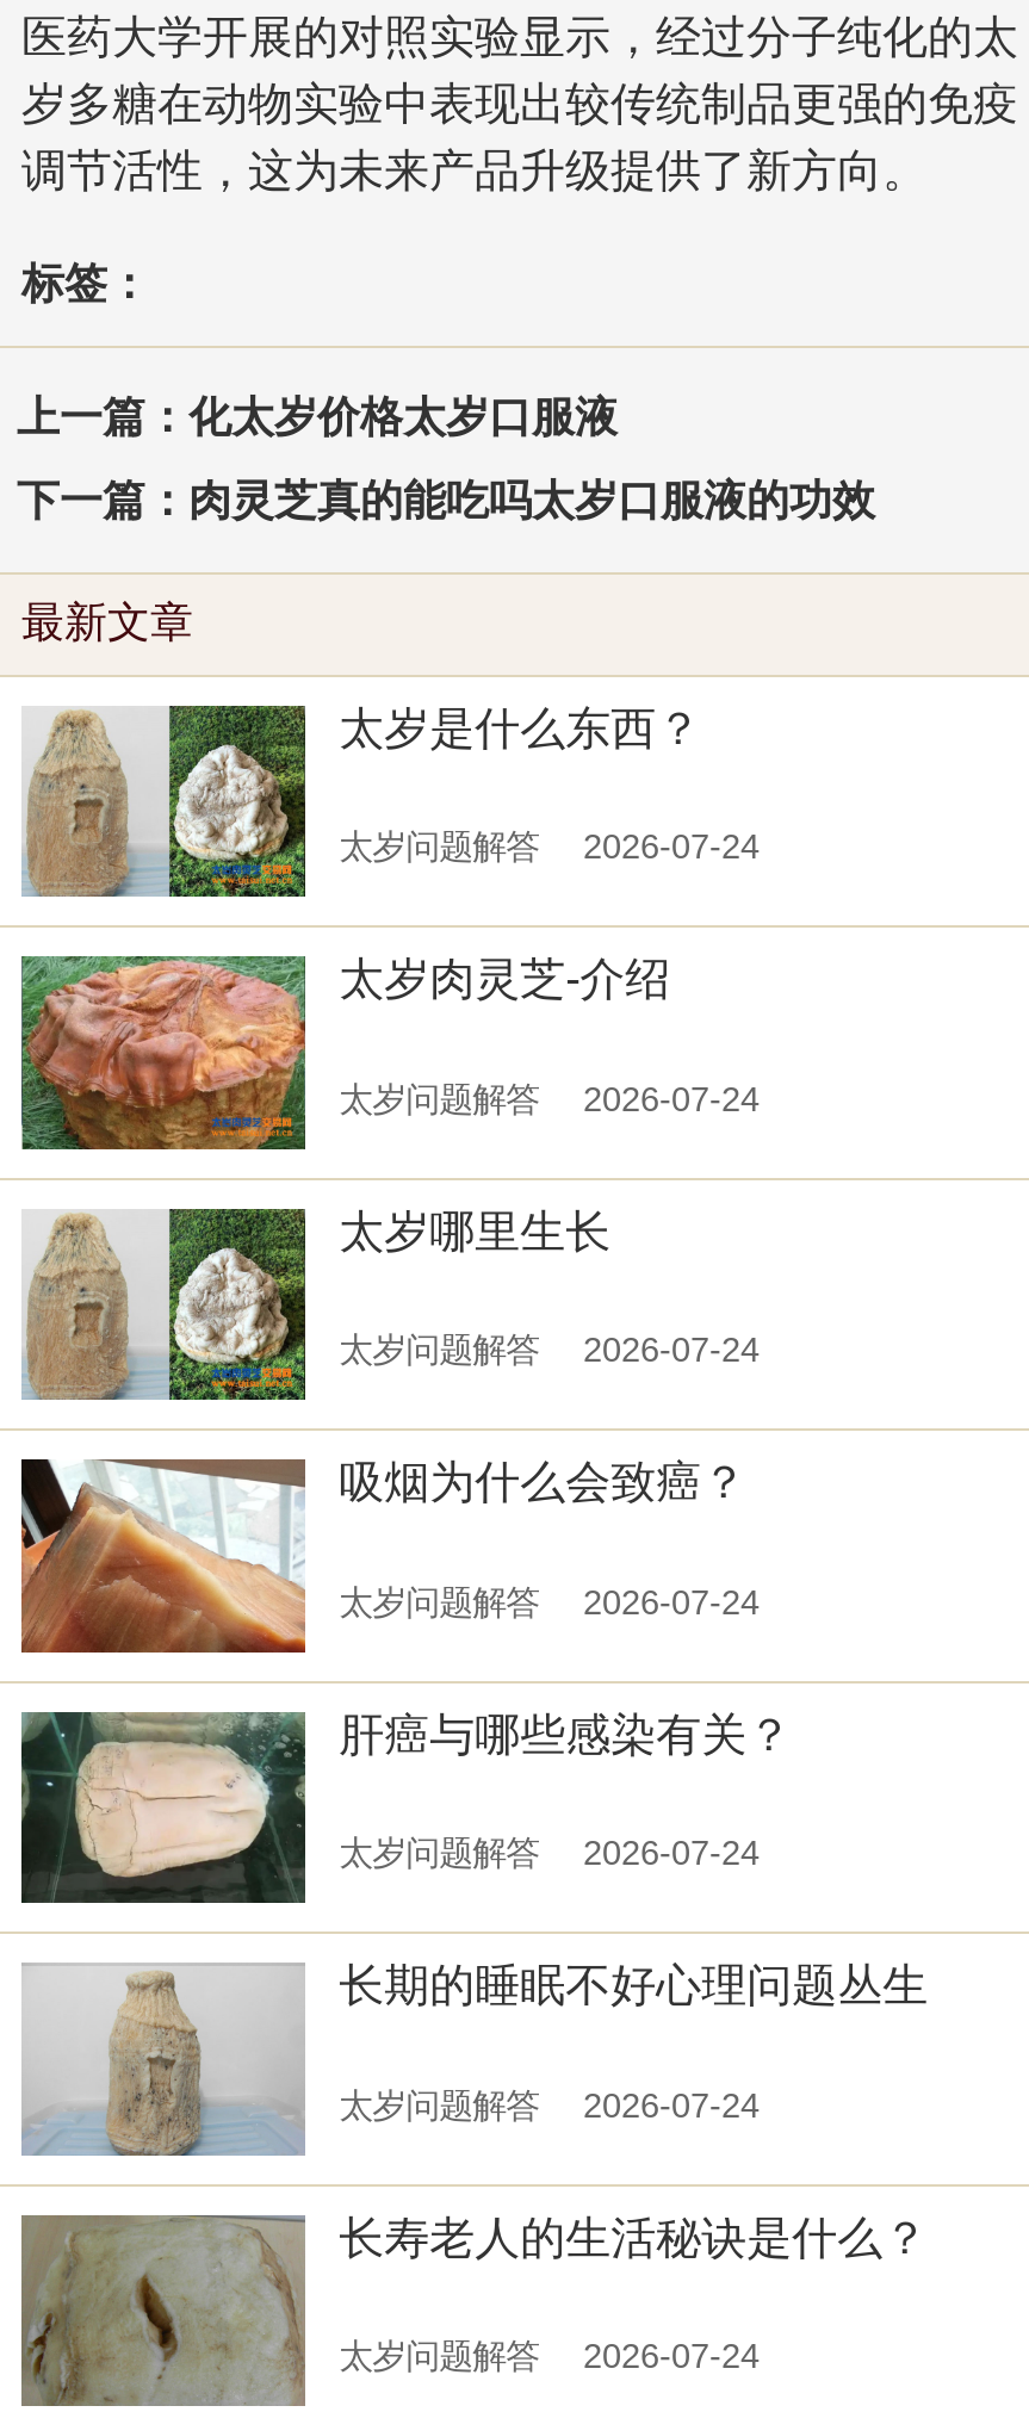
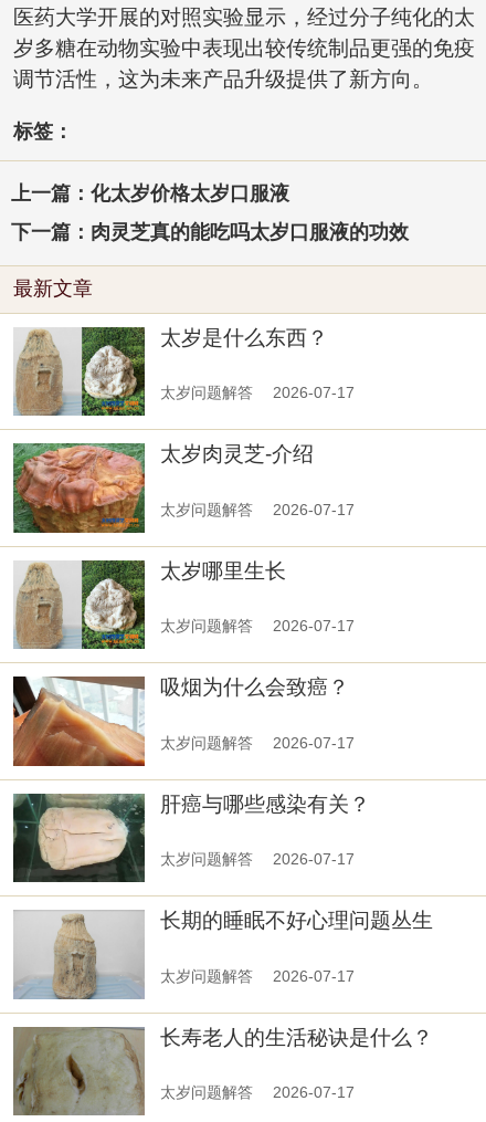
[339,828,760,866] 太岁问题解答 2026-07-24 -> [160,384,355,401] 太岁问题解答 2026-07-17
[339,1079,760,1117] 太岁问题解答 2026-07-24 -> [160,500,355,518] 太岁问题解答 2026-07-17
[339,1331,760,1369] 太岁问题解答 2026-07-24 -> [160,617,355,635] 太岁问题解答 2026-07-17
[339,1582,760,1621] 太岁问题解答 2026-07-24 -> [160,734,355,751] 太岁问题解答 2026-07-17
[339,1834,760,1872] 太岁问题解答 2026-07-24 -> [160,850,355,868] 太岁问题解答 2026-07-17
[339,2086,760,2124] 太岁问题解答 2026-07-24 -> [160,967,355,984] 太岁问题解答 2026-07-17
[339,2337,760,2375] 太岁问题解答 2026-07-24 -> [160,1083,355,1101] 太岁问题解答 2026-07-17

